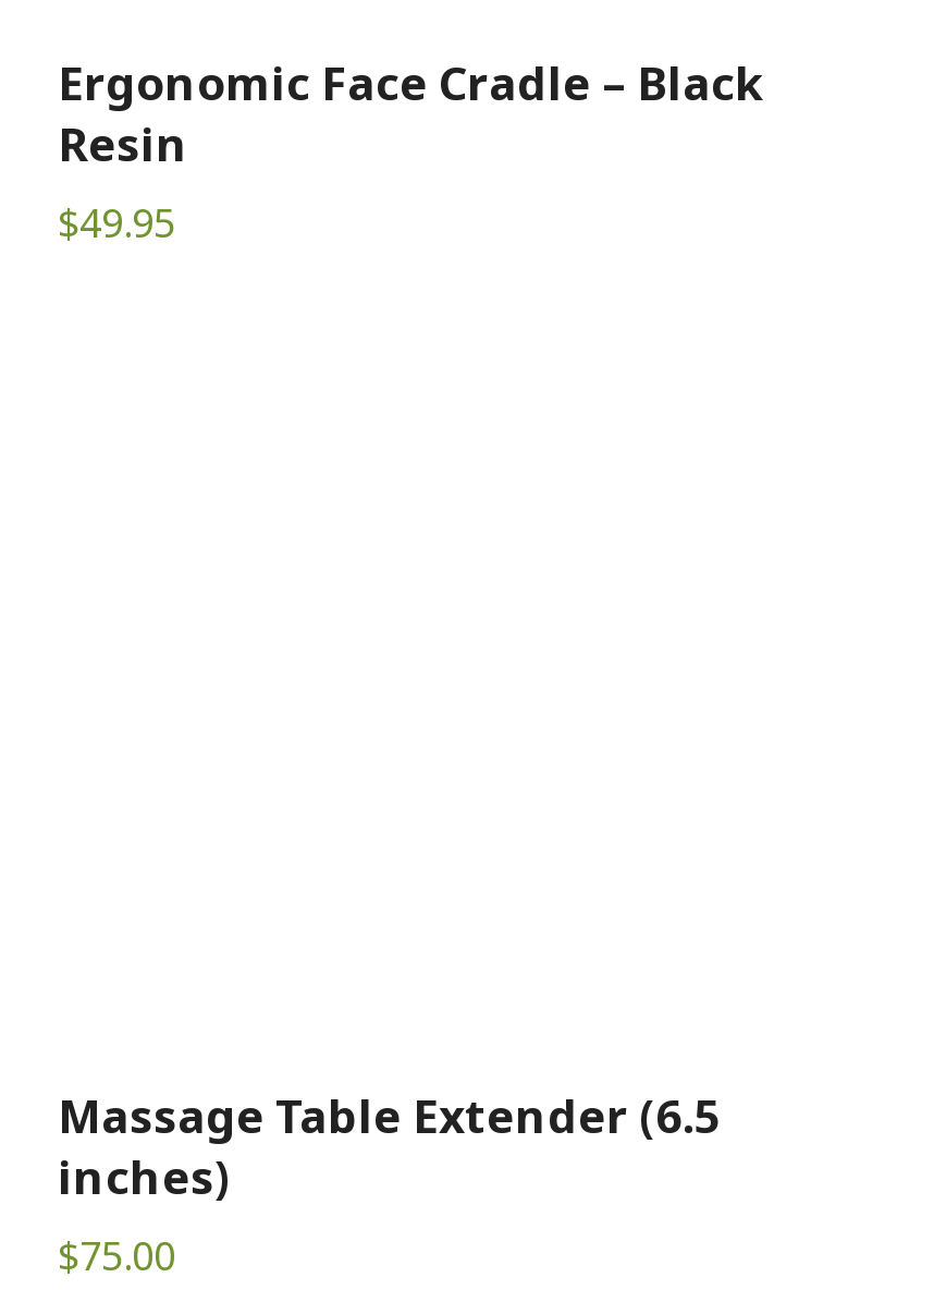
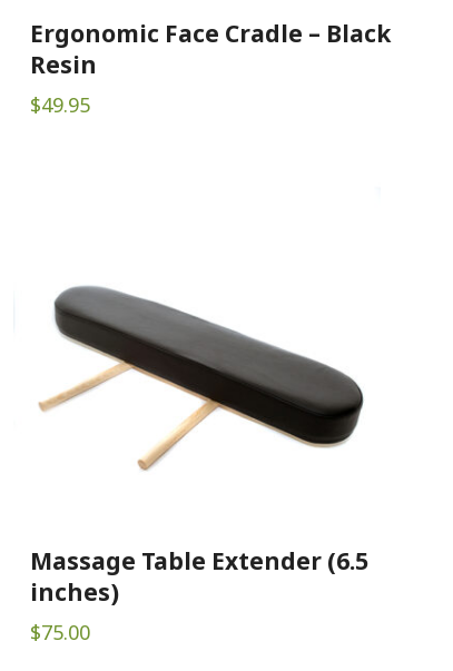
none -> [38,285,364,472] [image]

